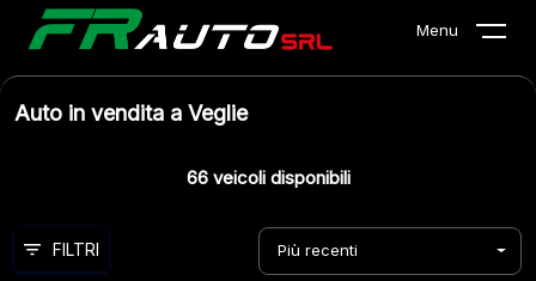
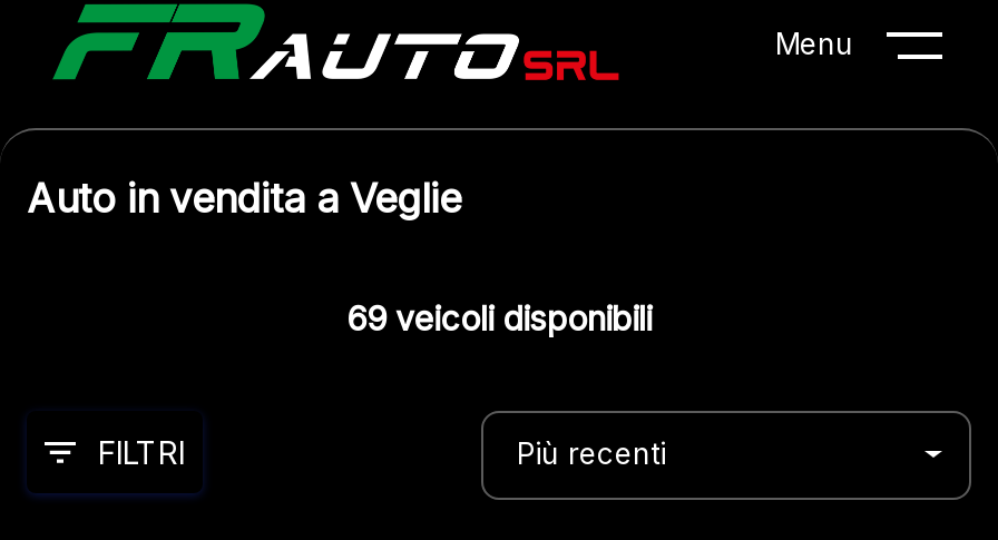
[186,166,350,189] 66 veicoli disponibili -> [346,297,652,340] 69 veicoli disponibili

